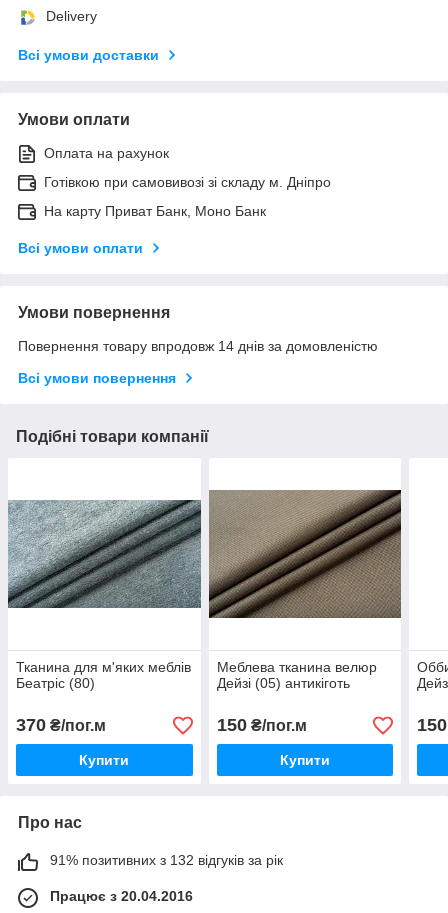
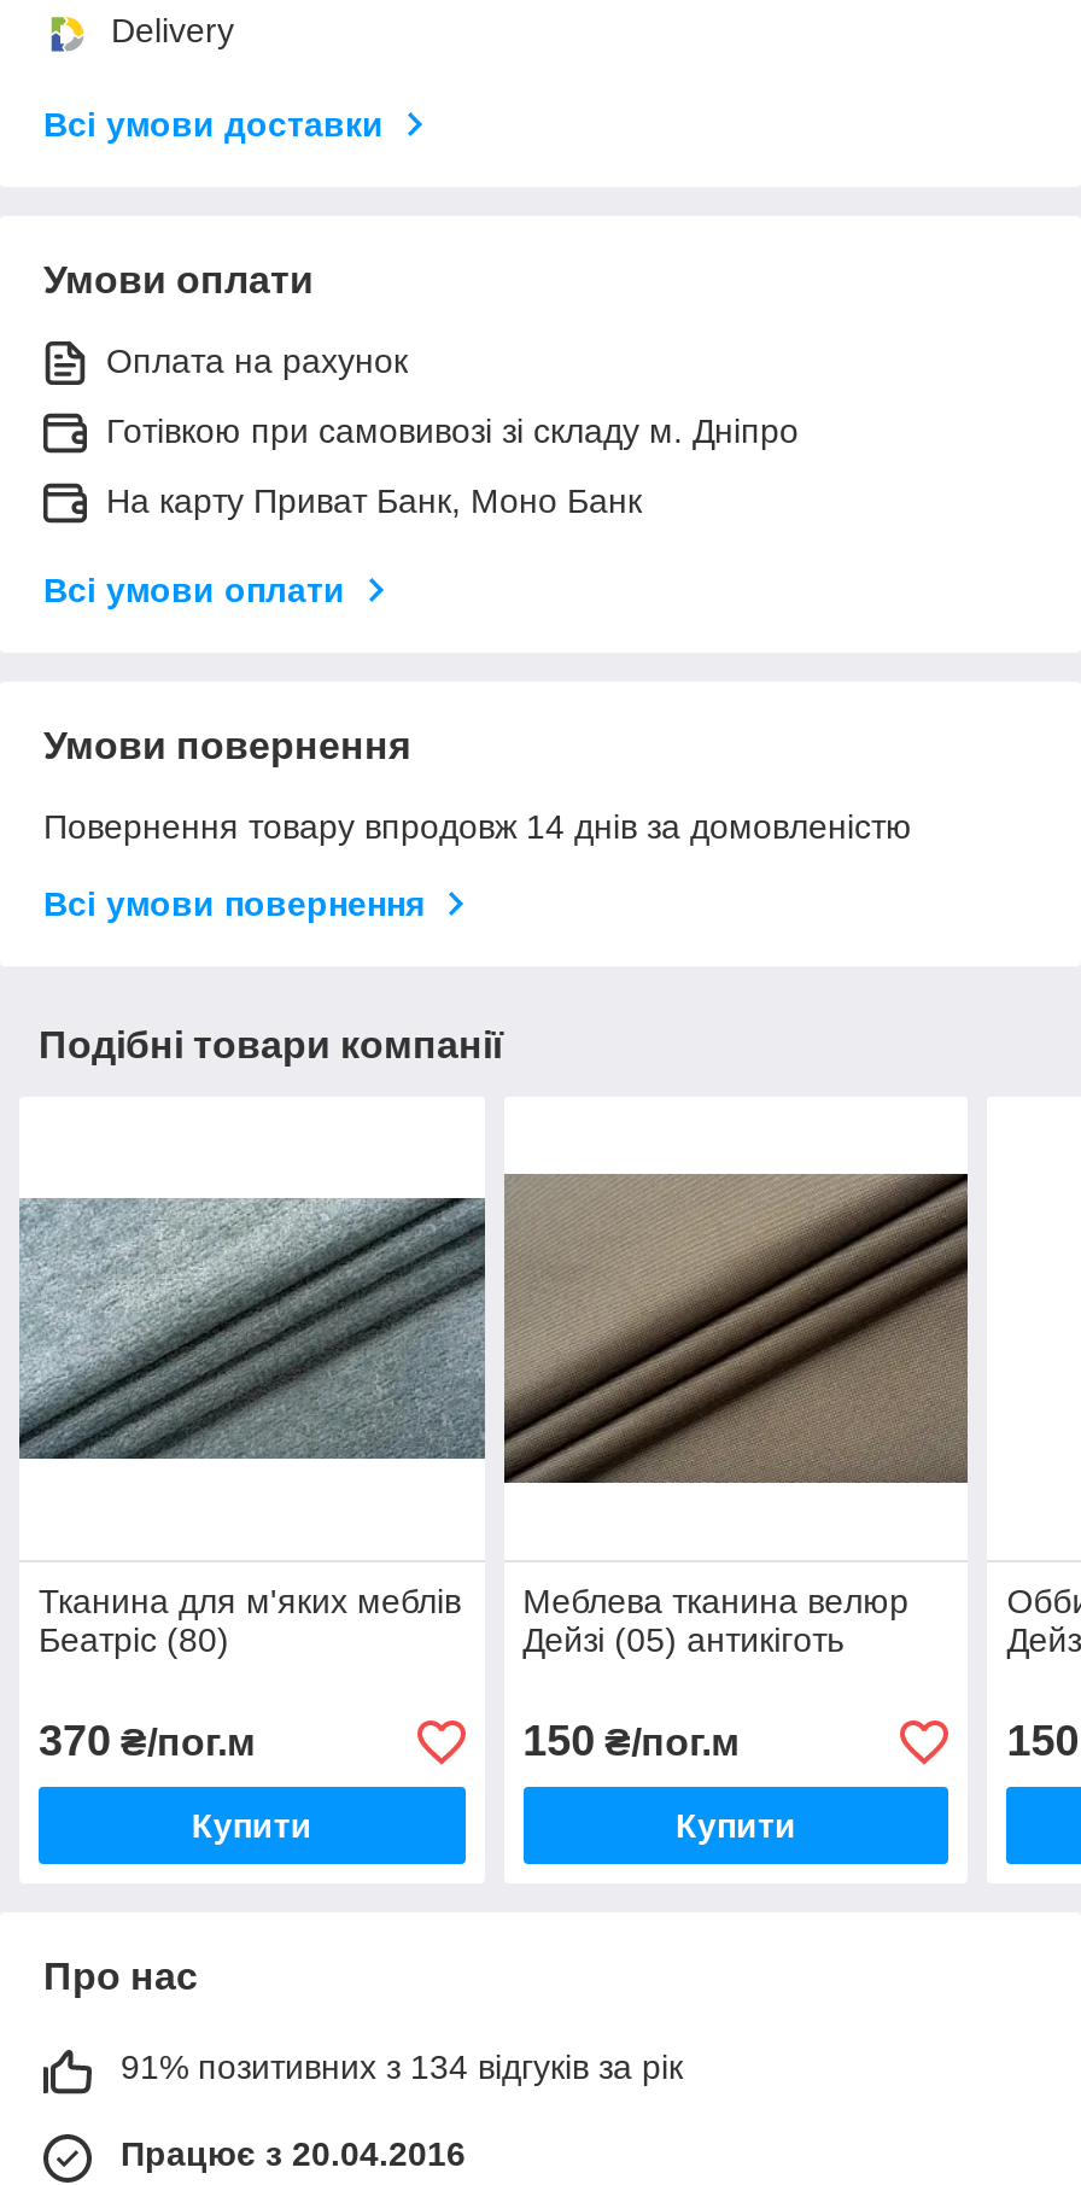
[50,852,283,868] 91% позитивних з 132 відгуків за рік -> [121,2048,683,2087] 91% позитивних з 134 відгуків за рік

